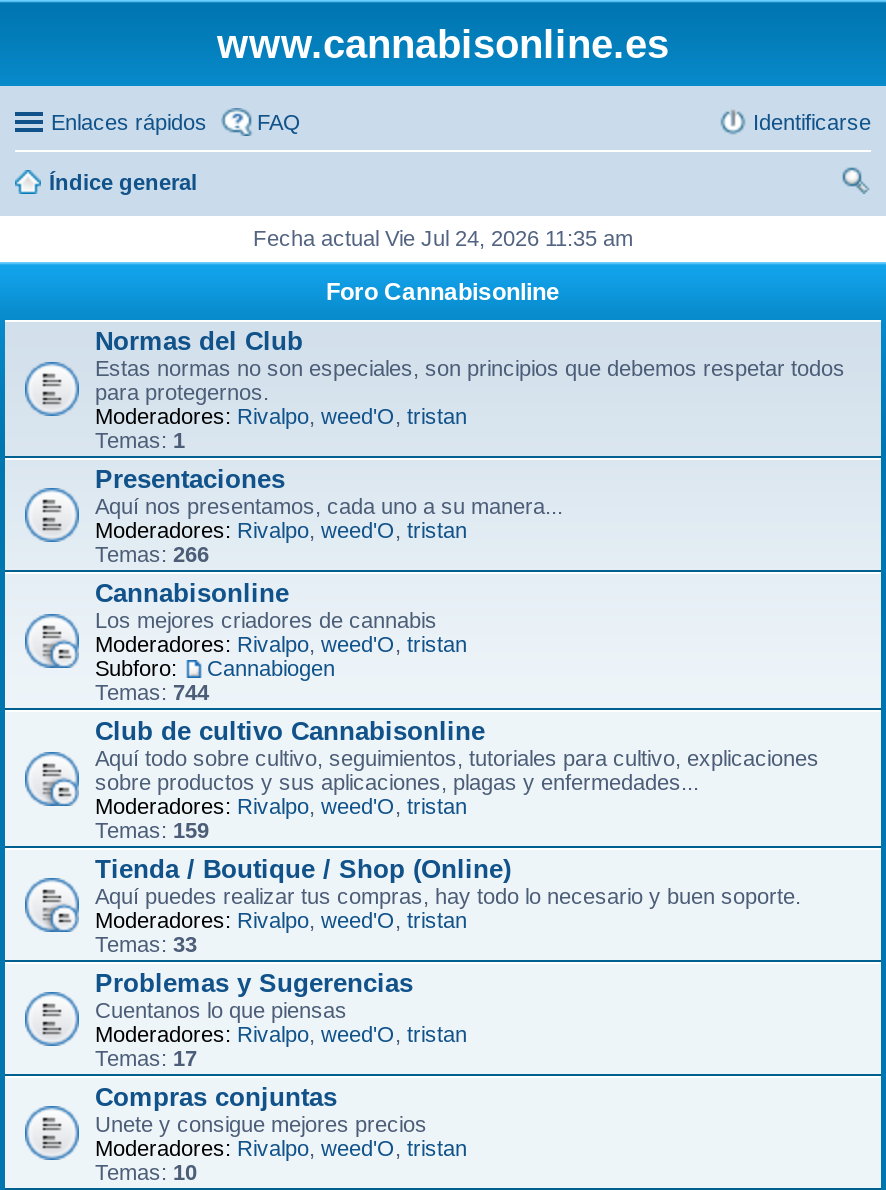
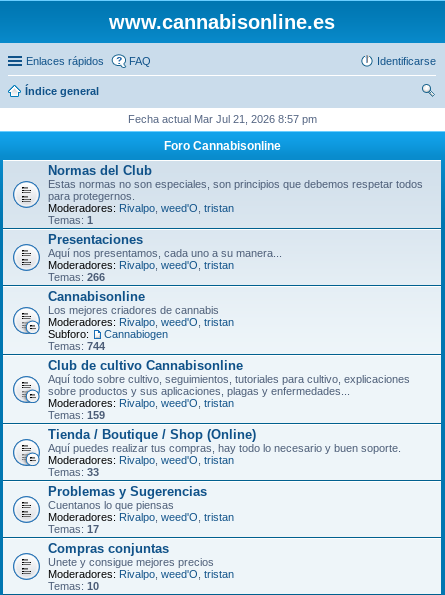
[253,226,633,250] Fecha actual Vie Jul 24, 2026 11:35 am -> [127,113,316,125] Fecha actual Mar Jul 21, 2026 8:57 pm

